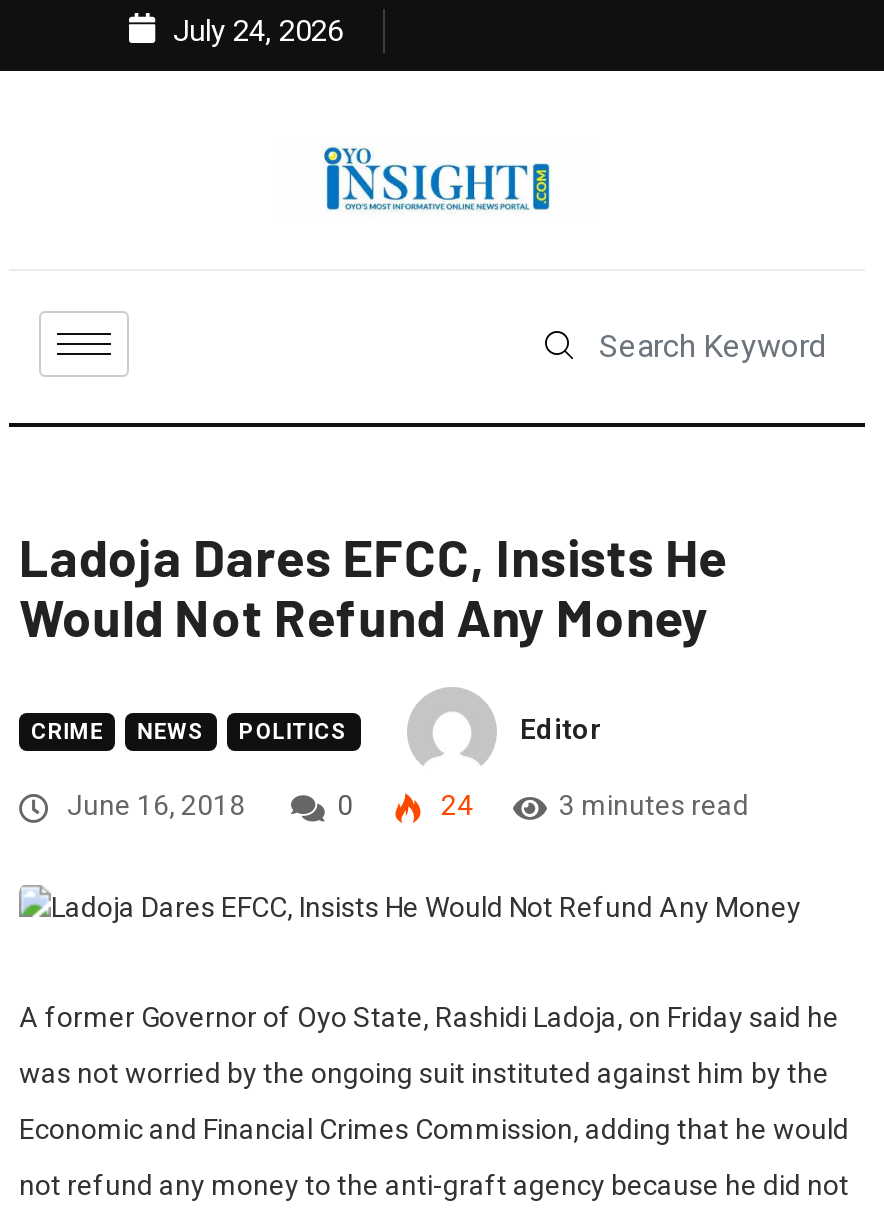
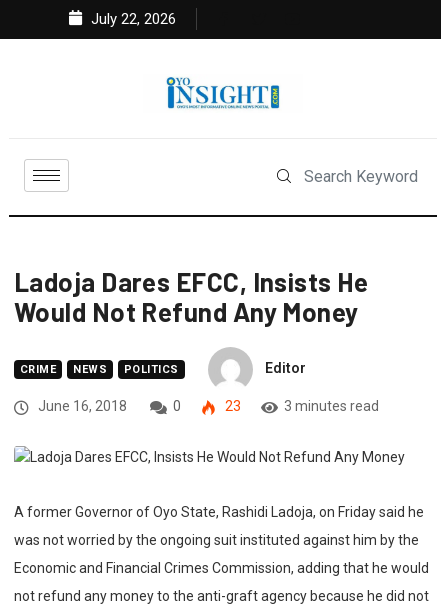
[165,13,343,49] July 24, 2026 -> [87,10,176,28] July 22, 2026
[435,789,473,821] 24 -> [222,398,241,414] 23

